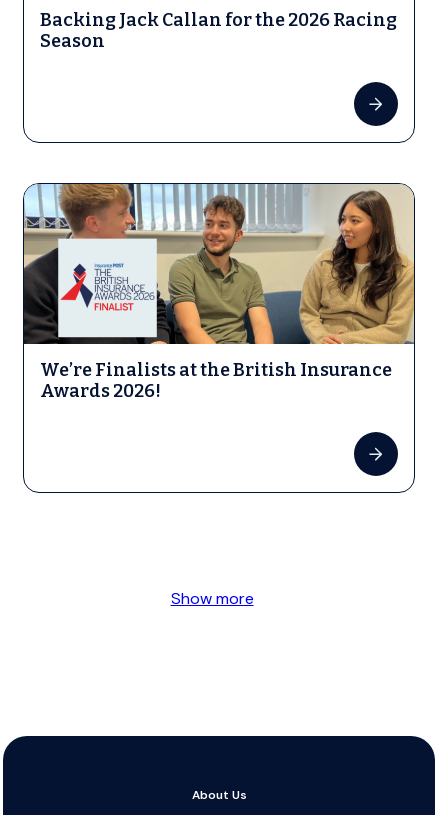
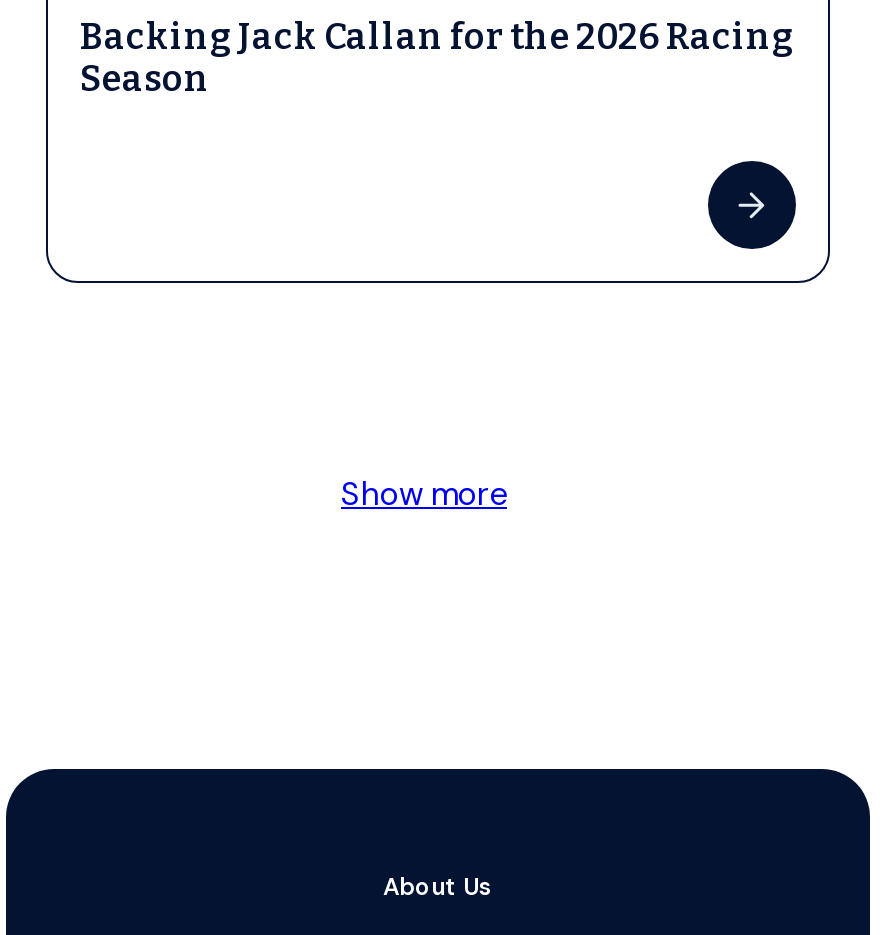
[23,182,415,402] [image] | We’re Finalists at the British Insurance | Awards 2026! -> none

